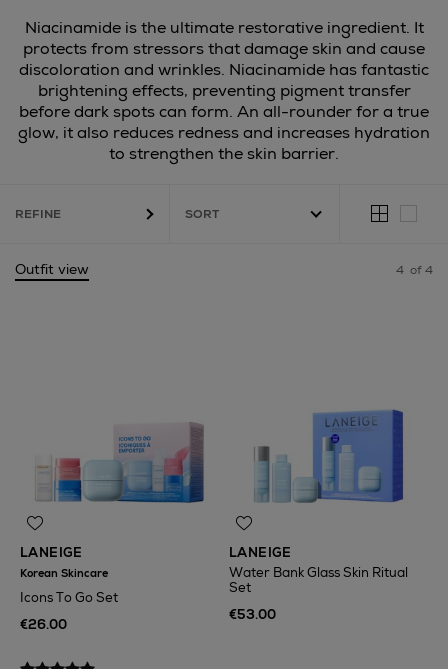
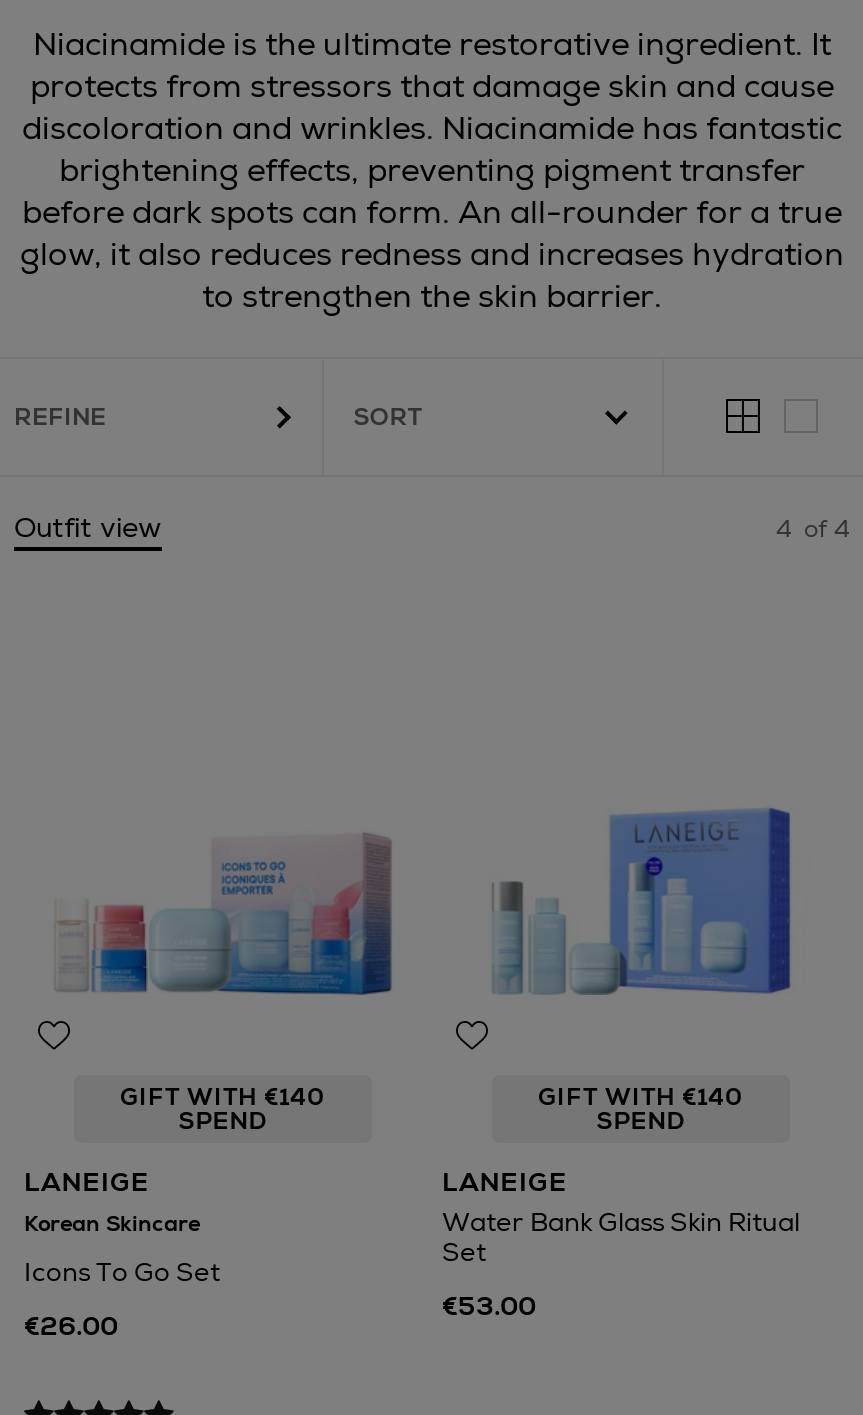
none -> [120,1081,326,1137] GIFT WITH €140 | SPEND
none -> [538,1081,744,1137] GIFT WITH €140 | SPEND

